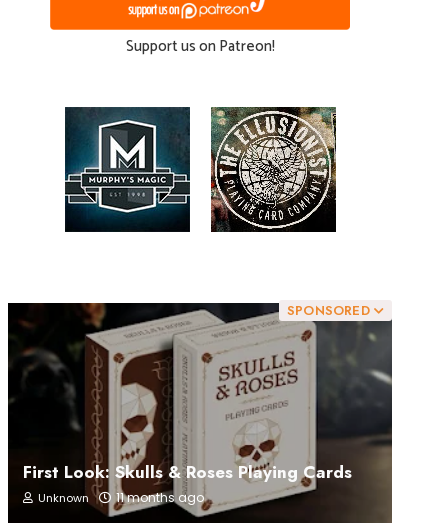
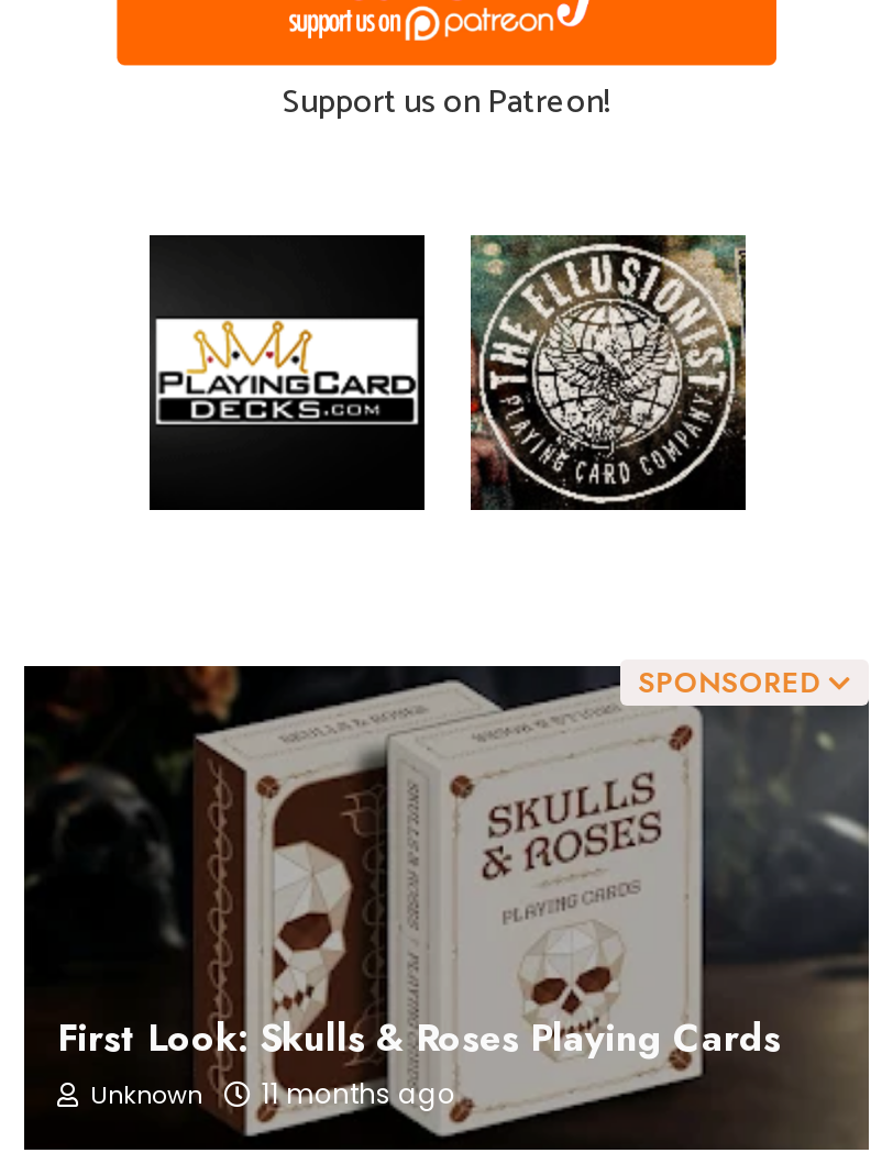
[64,107,191,224] [image] -> [150,235,425,490] [image]

